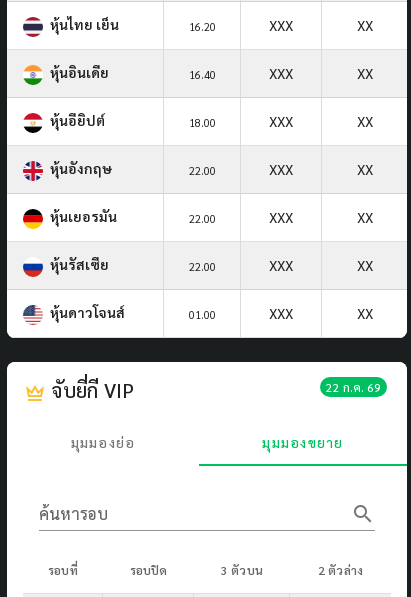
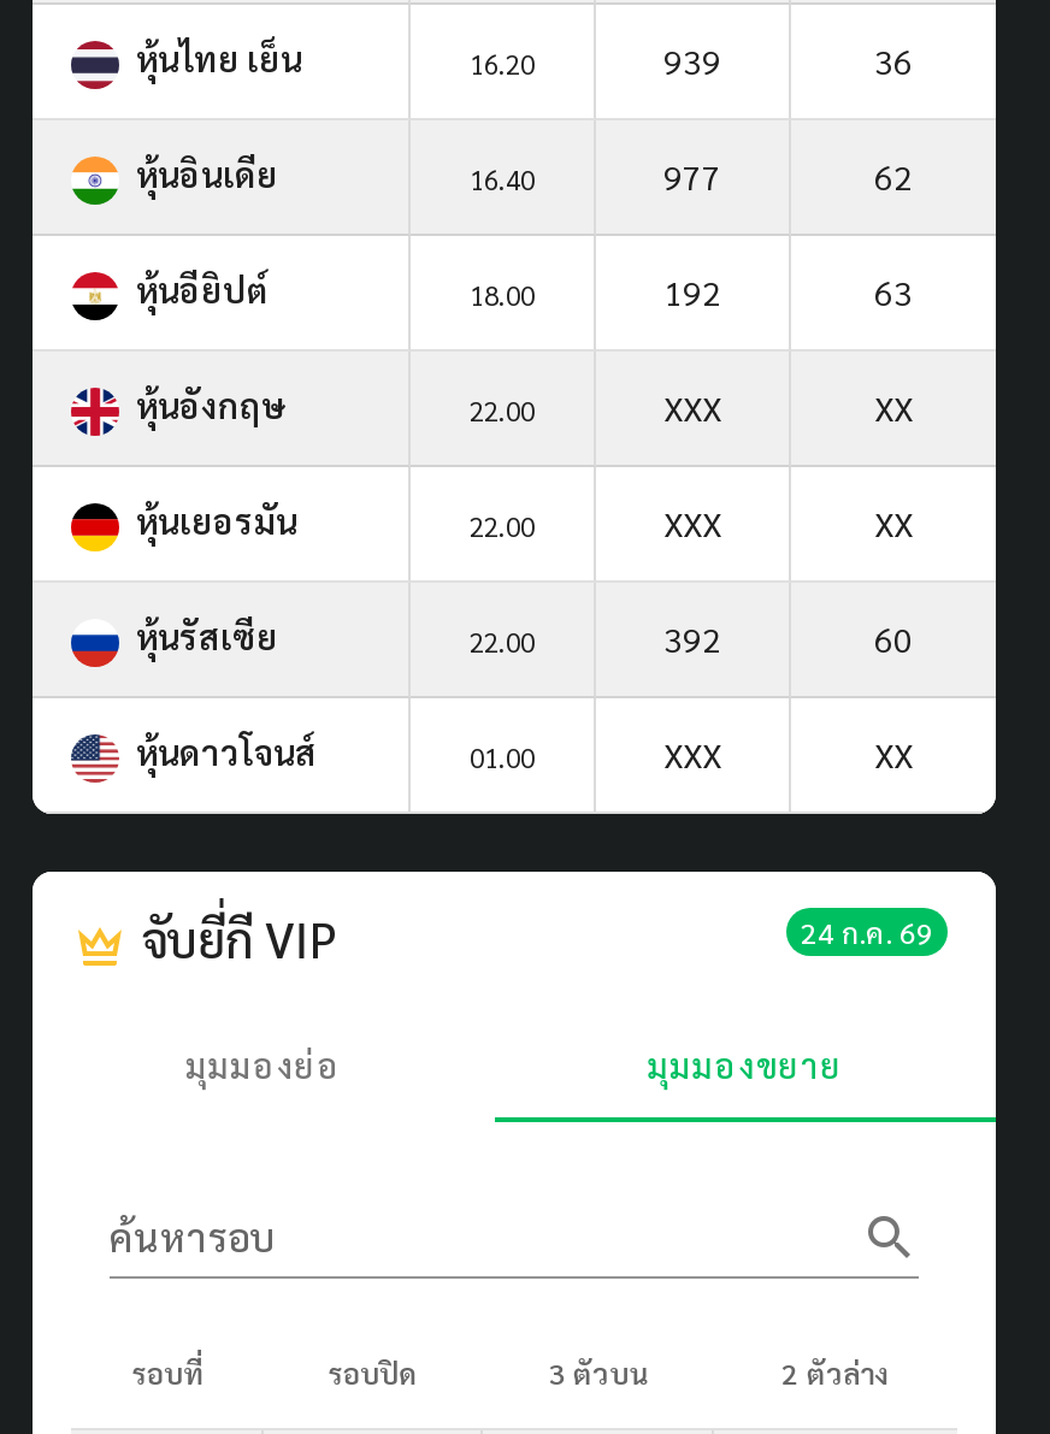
[269,16,372,34] XXX | XX -> [663,38,913,81] 939 | 36
[269,64,372,82] XXX | XX -> [663,154,913,197] 977 | 62
[269,112,372,130] XXX | XX -> [663,269,913,313] 192 | 63
[269,256,372,274] XXX | XX -> [663,616,913,659] 392 | 60
[326,379,381,395] 22 ก.ค. 69 -> [801,912,933,951] 24 ก.ค. 69

